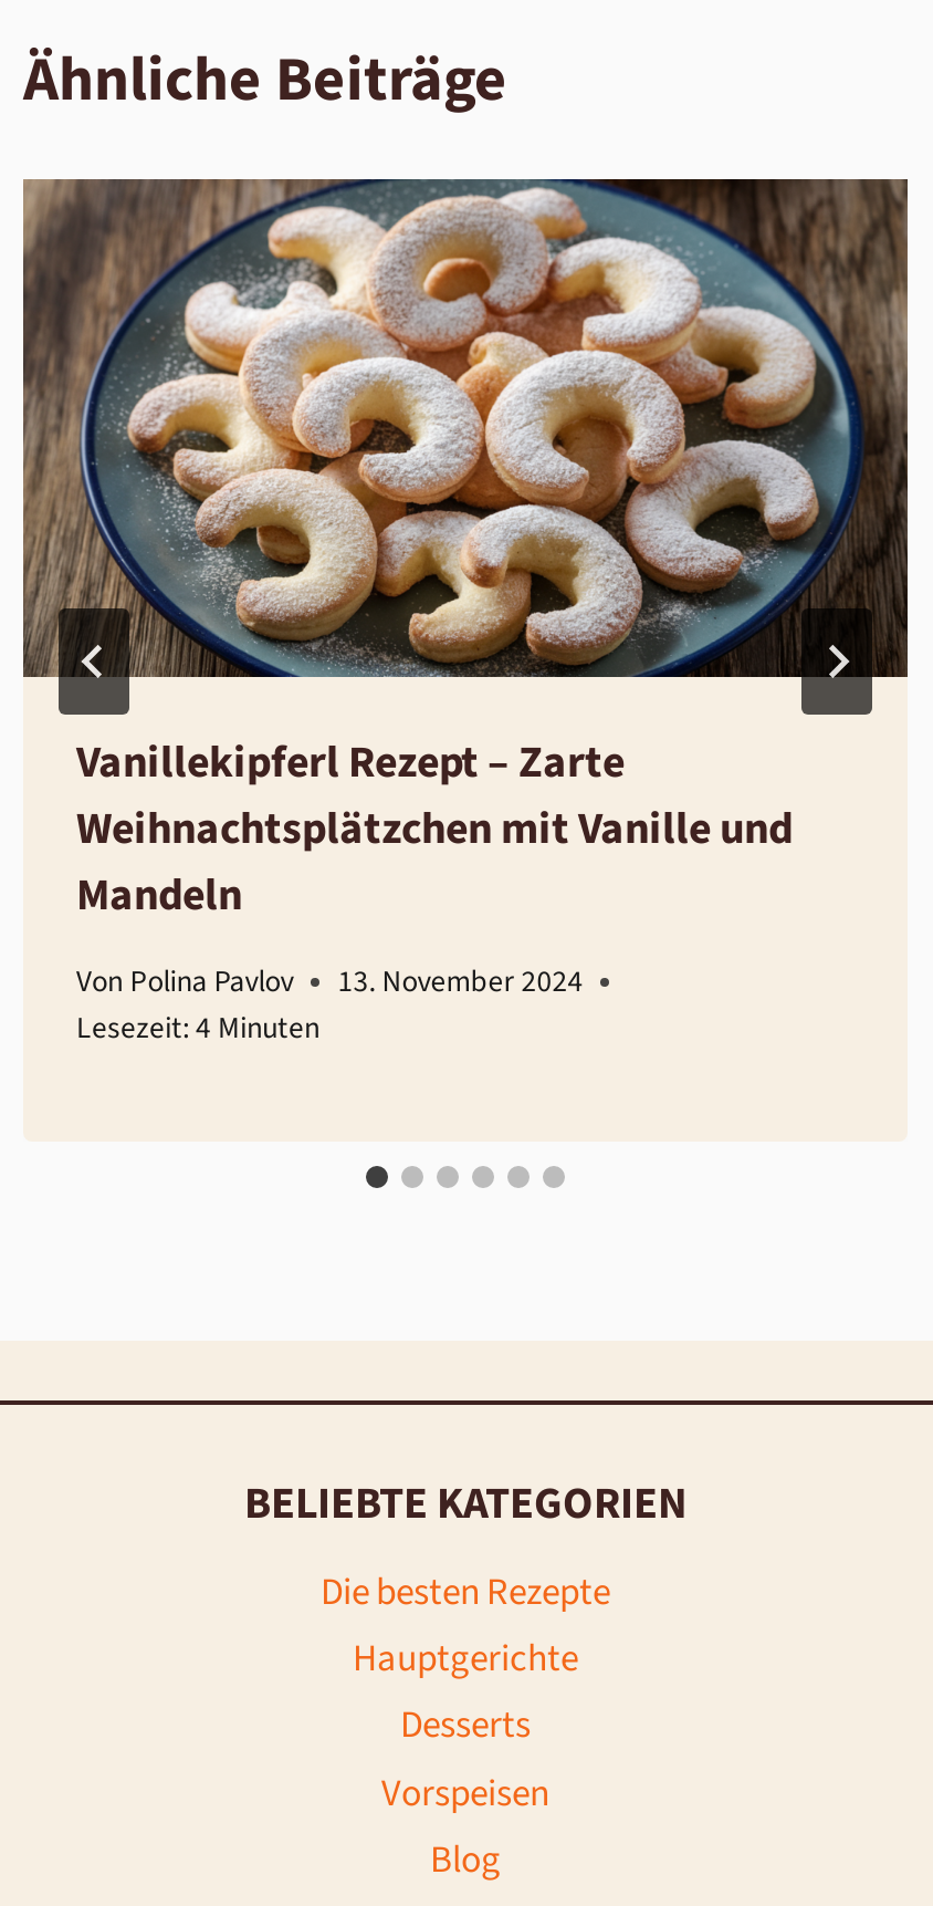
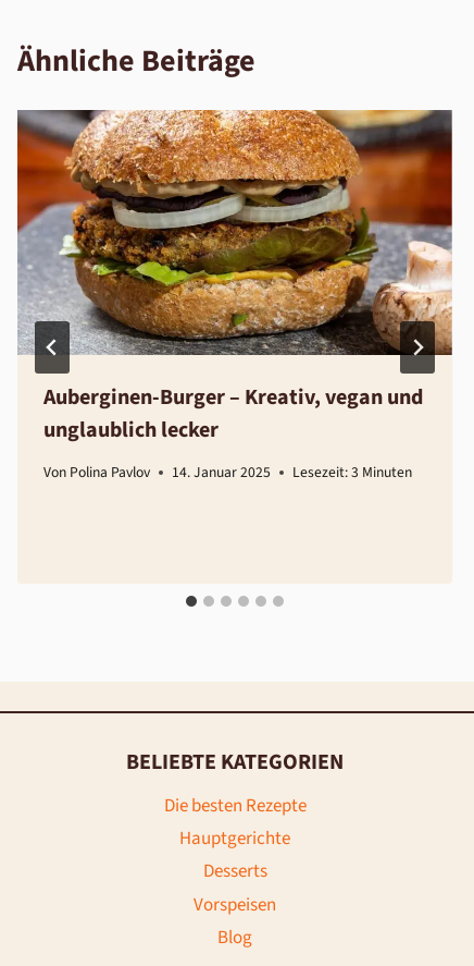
[21,177,910,926] [image] | Vanillekipferl Rezept – Zarte | Weihnachtsplätzchen mit Vanille und | Mandeln -> [17,109,452,445] [image] | Auberginen-Burger – Kreativ, vegan und | unglaublich lecker
[76,961,583,1049] 13. November 2024 | Lesezeit: 4 Minuten -> [172,462,412,483] 14. Januar 2025 | Lesezeit: 3 Minuten
moved [76,961,293,1003] -> [43,462,150,483]: Von Polina Pavlov

